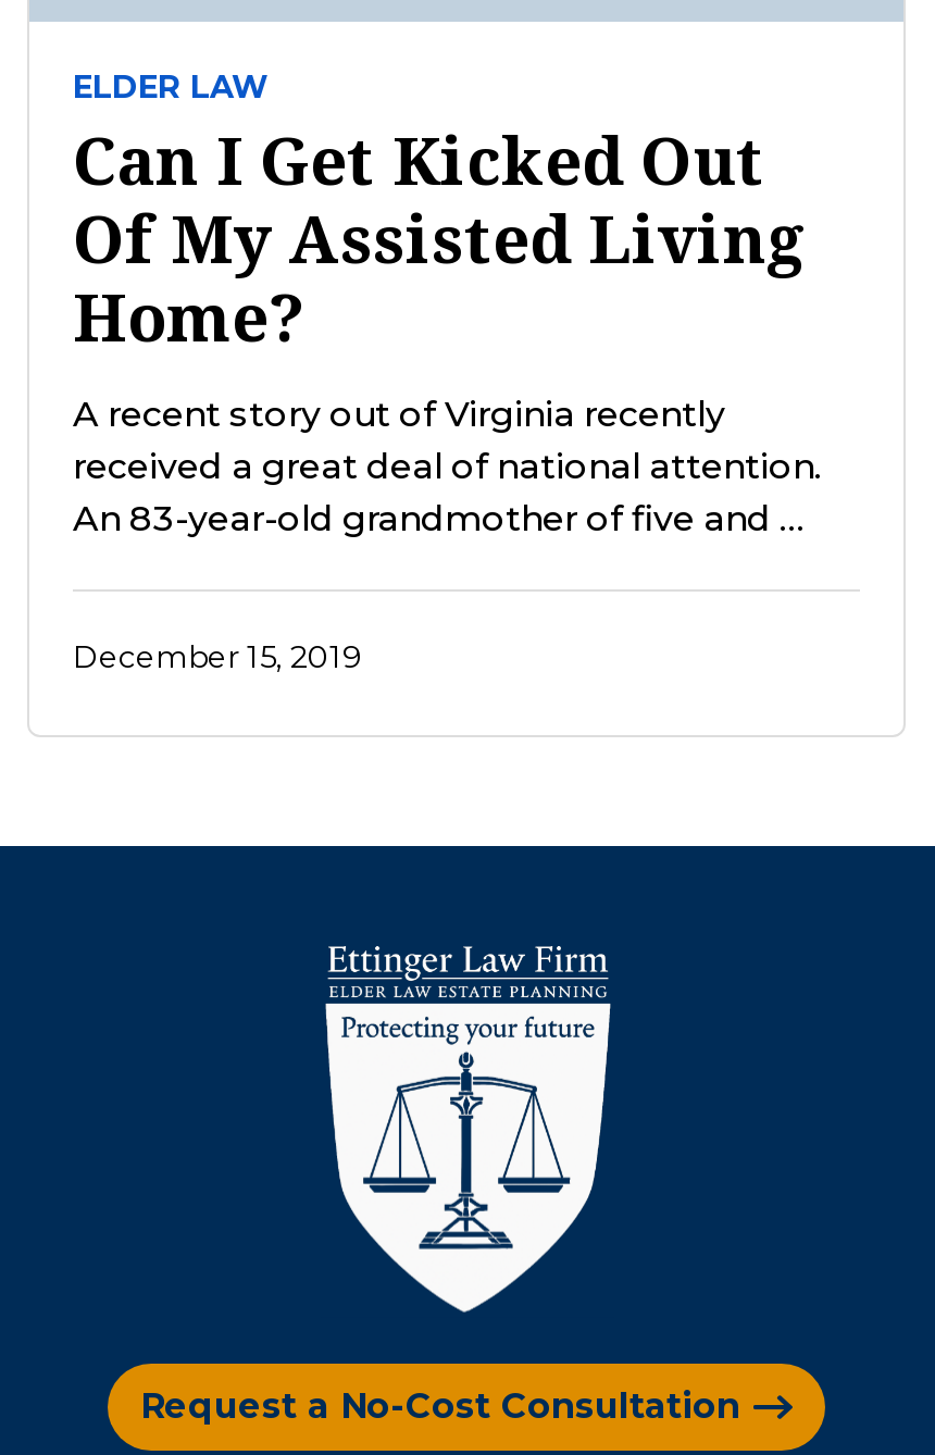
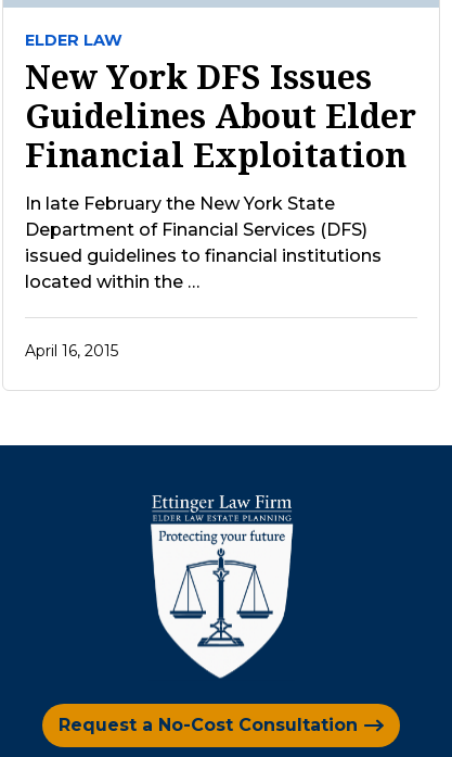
[73,119,821,539] Can I Get Kicked Out | Of My Assisted Living | Home? | A recent story out of Virginia recently | received a great deal of national attention. | An 83-year-old grandmother of five and … -> [25,56,416,292] New York DFS Issues | Guidelines About Elder | Financial Exploitation | In late February the New York State | Department of Financial Services (DFS) | issued guidelines to financial institutions | located within the …
[73,637,362,676] December 15, 2019 -> [25,341,118,360] April 16, 2015

